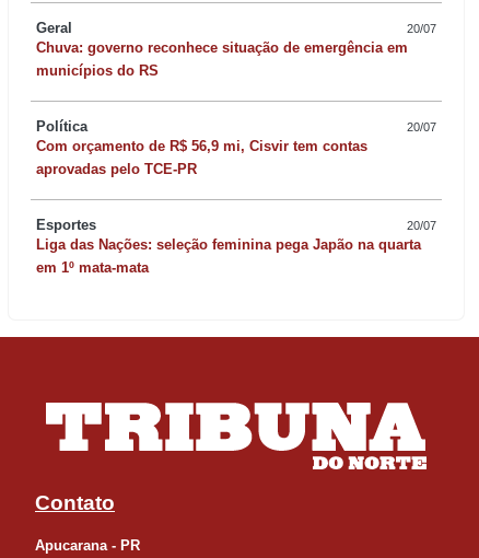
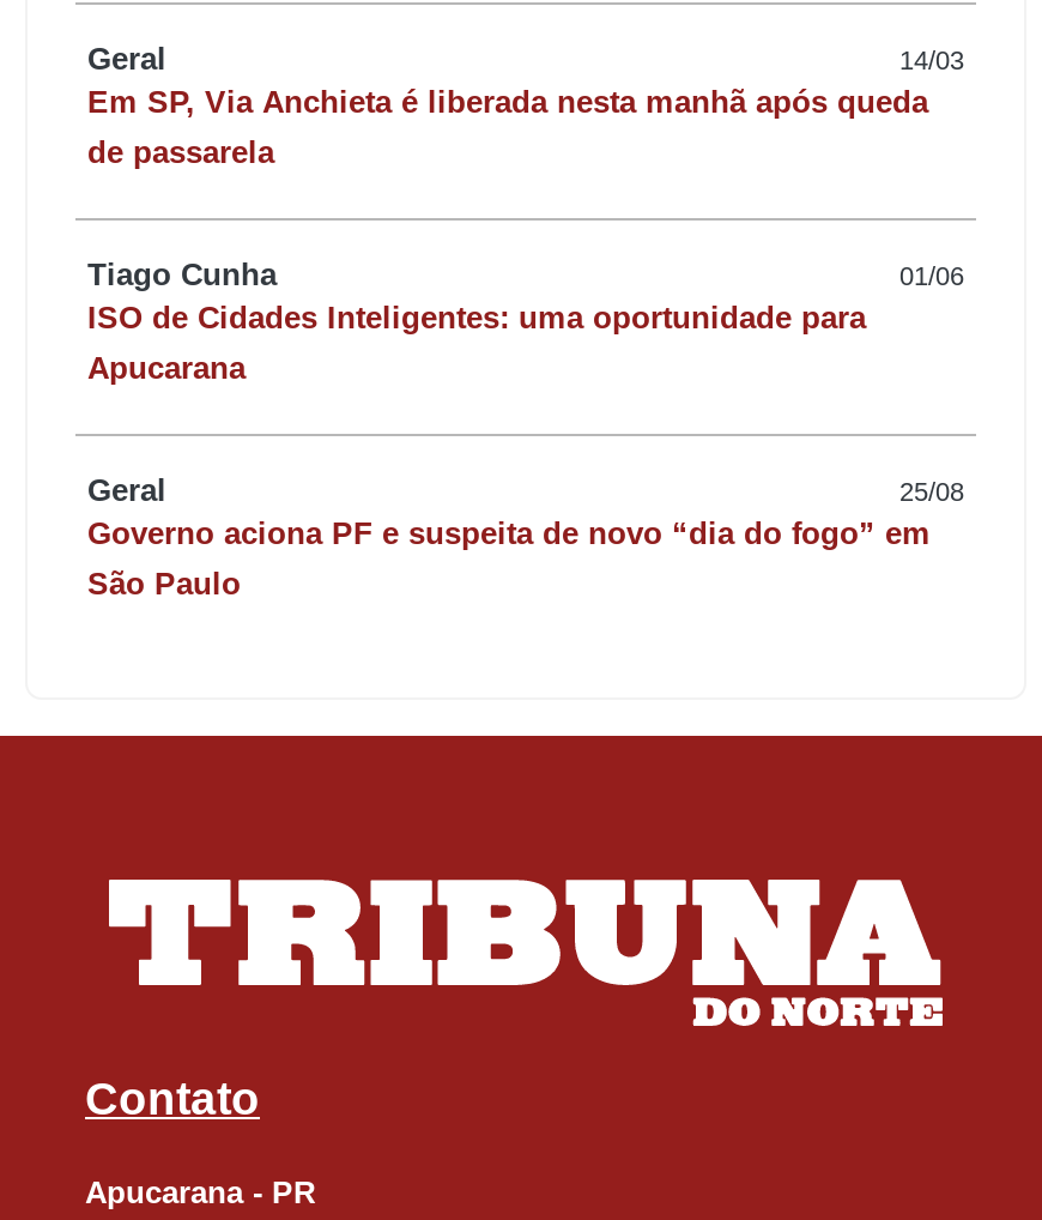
[36,22,436,79] 20/07 | Chuva: governo reconhece situação de emergência em | municípios do RS -> [87,46,964,171] 14/03 | Em SP, Via Anchieta é liberada nesta manhã após queda | de passarela
[36,119,436,178] Política | 20/07 | Com orçamento de R$ 56,9 mi, Cisvir tem contas | aprovadas pelo TCE-PR -> [87,258,964,387] Tiago Cunha | 01/06 | ISO de Cidades Inteligentes: uma oportunidade para | Apucarana
[36,217,436,276] Esportes | 20/07 | Liga das Nações: seleção feminina pega Japão na quarta | em 1º mata-mata -> [87,473,964,603] Geral | 25/08 | Governo aciona PF e suspeita de novo “dia do fogo” em | São Paulo

